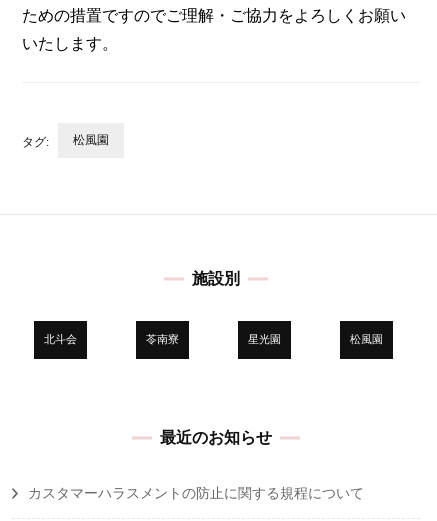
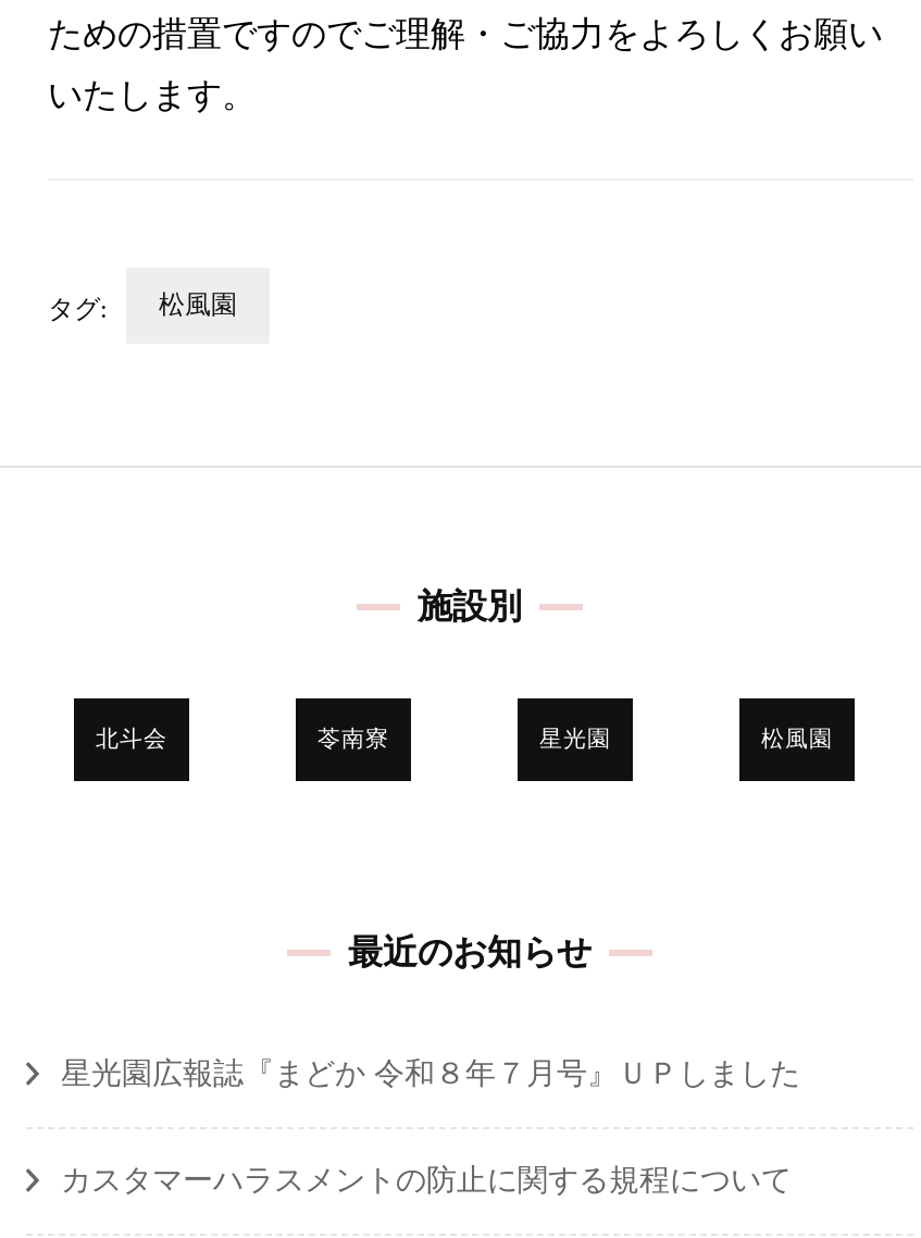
none -> [61,1057,800,1089] 星光園広報誌『まどか 令和８年７月号』ＵＰしました

